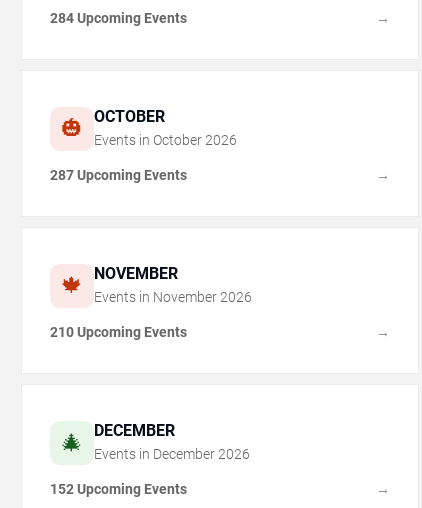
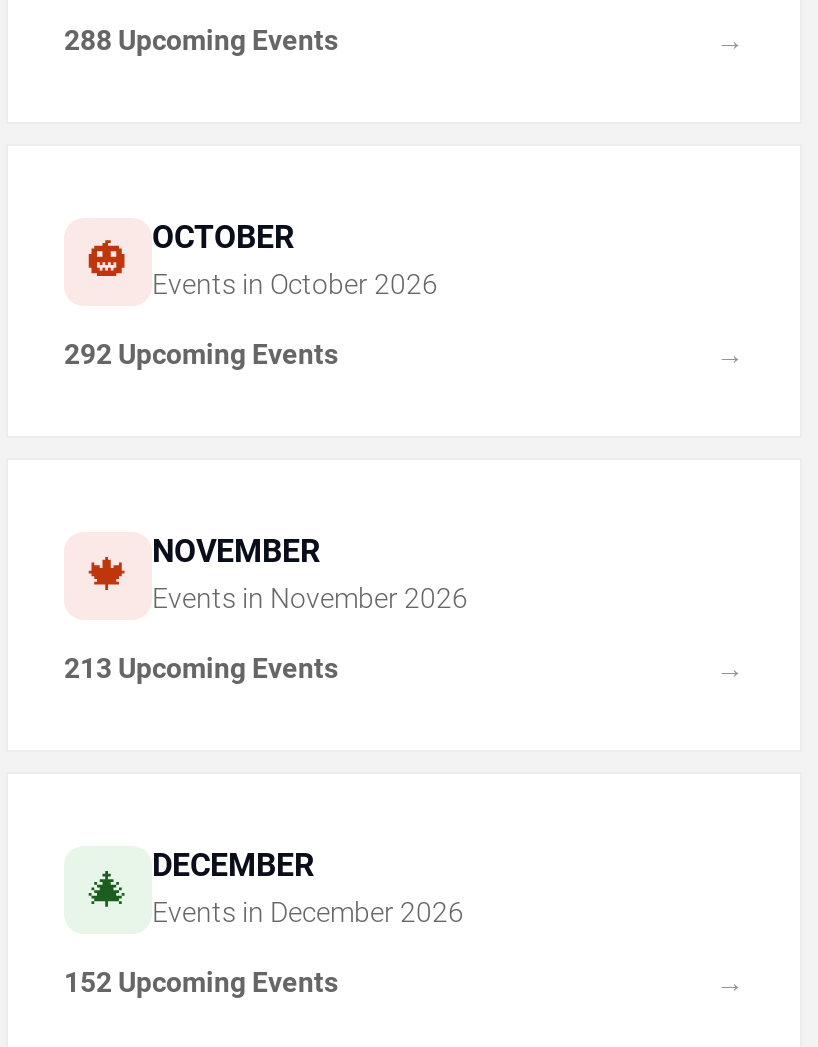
[50,9,187,25] 284 Upcoming Events -> [64,23,338,55] 288 Upcoming Events
[50,166,187,182] 287 Upcoming Events -> [64,337,338,369] 292 Upcoming Events
[50,323,187,339] 210 Upcoming Events -> [64,651,338,683] 213 Upcoming Events

